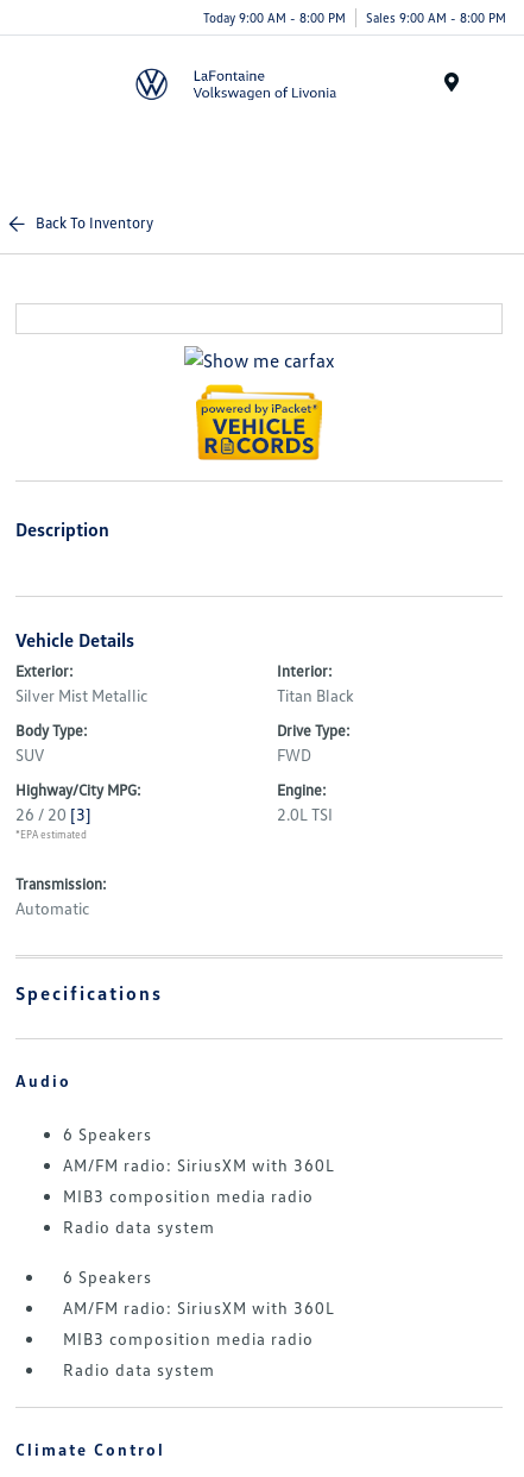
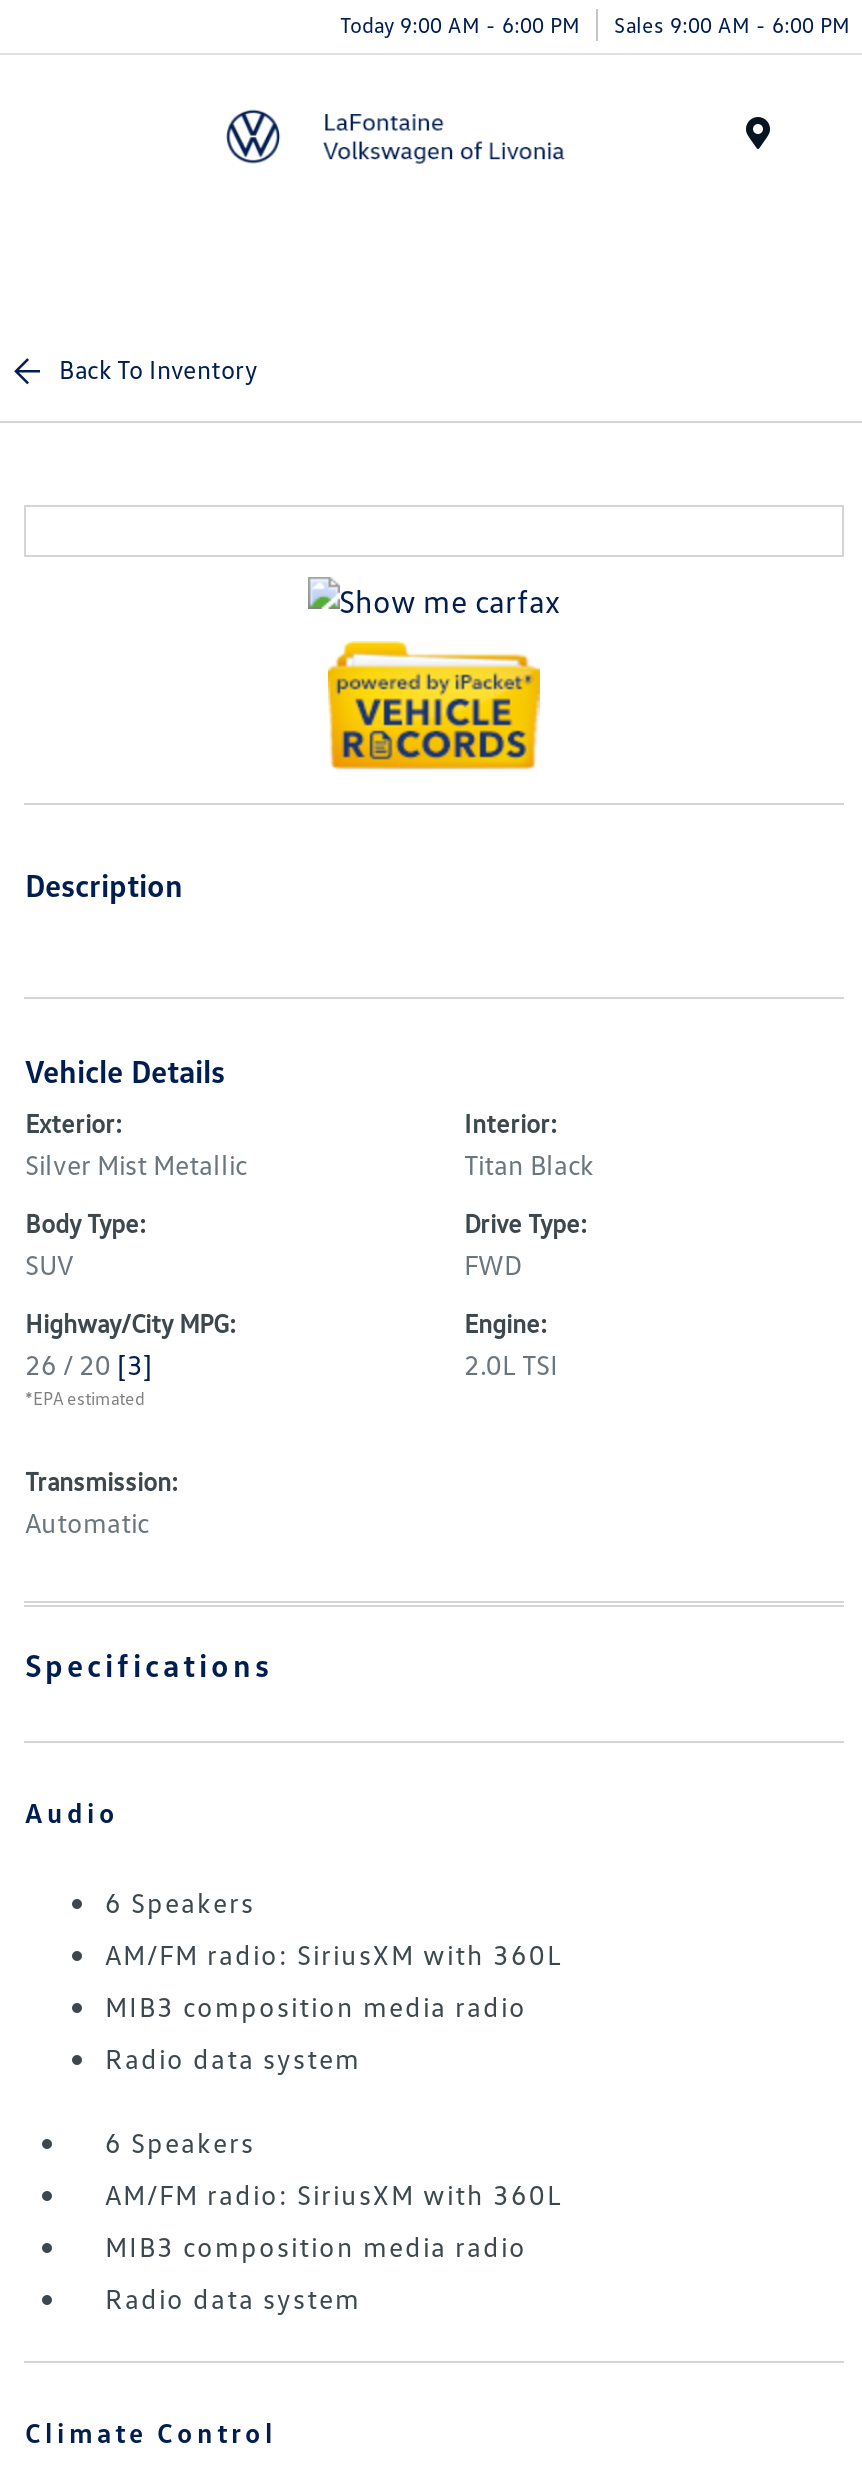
[203,9,346,24] Today 9:00 AM - 8:00 PM -> [340,10,580,36] Today 9:00 AM - 6:00 PM
[366,9,506,24] Sales 9:00 AM - 8:00 PM -> [614,10,850,36] Sales 9:00 AM - 6:00 PM

